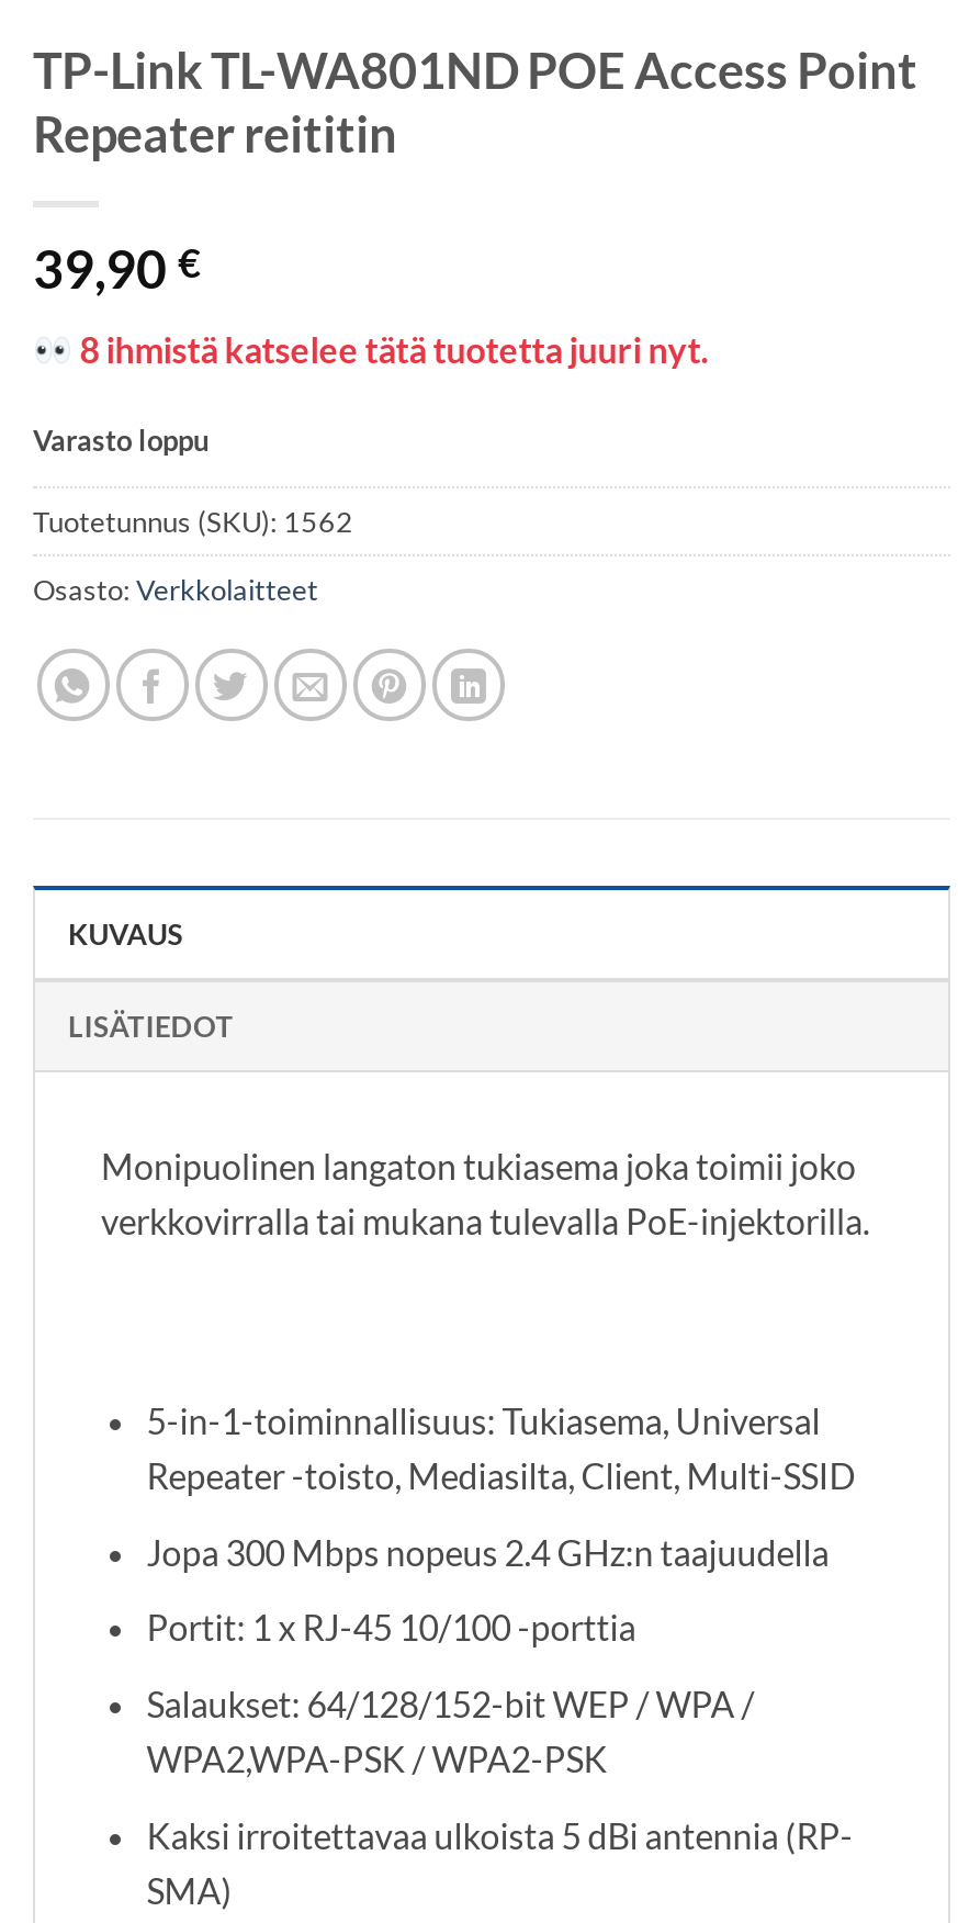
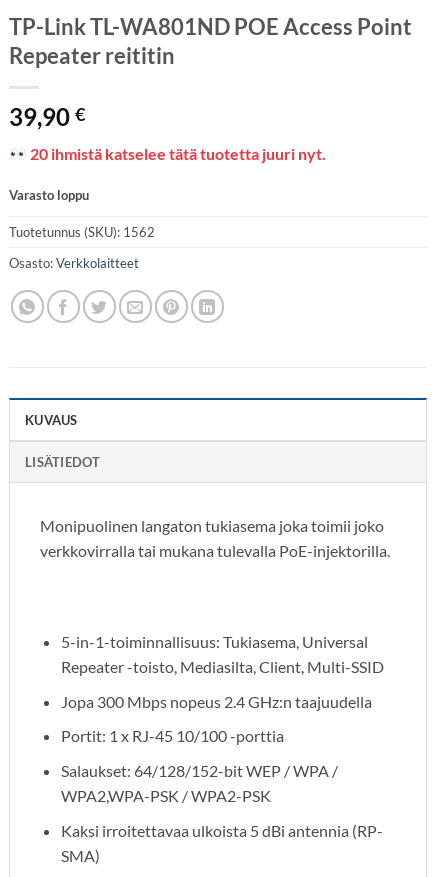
[73,328,709,370] 8 ihmistä katselee tätä tuotetta juuri nyt. -> [27,144,326,163] 20 ihmistä katselee tätä tuotetta juuri nyt.

